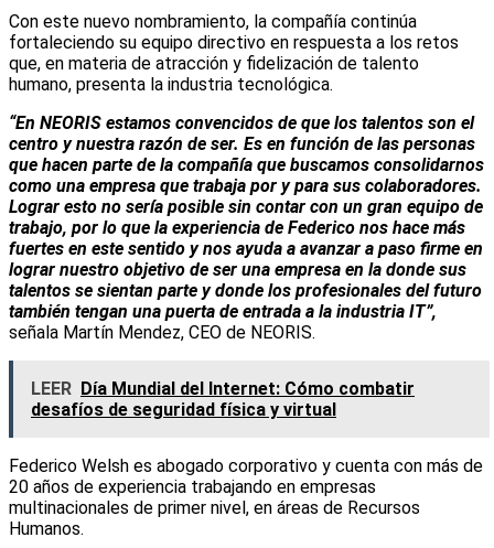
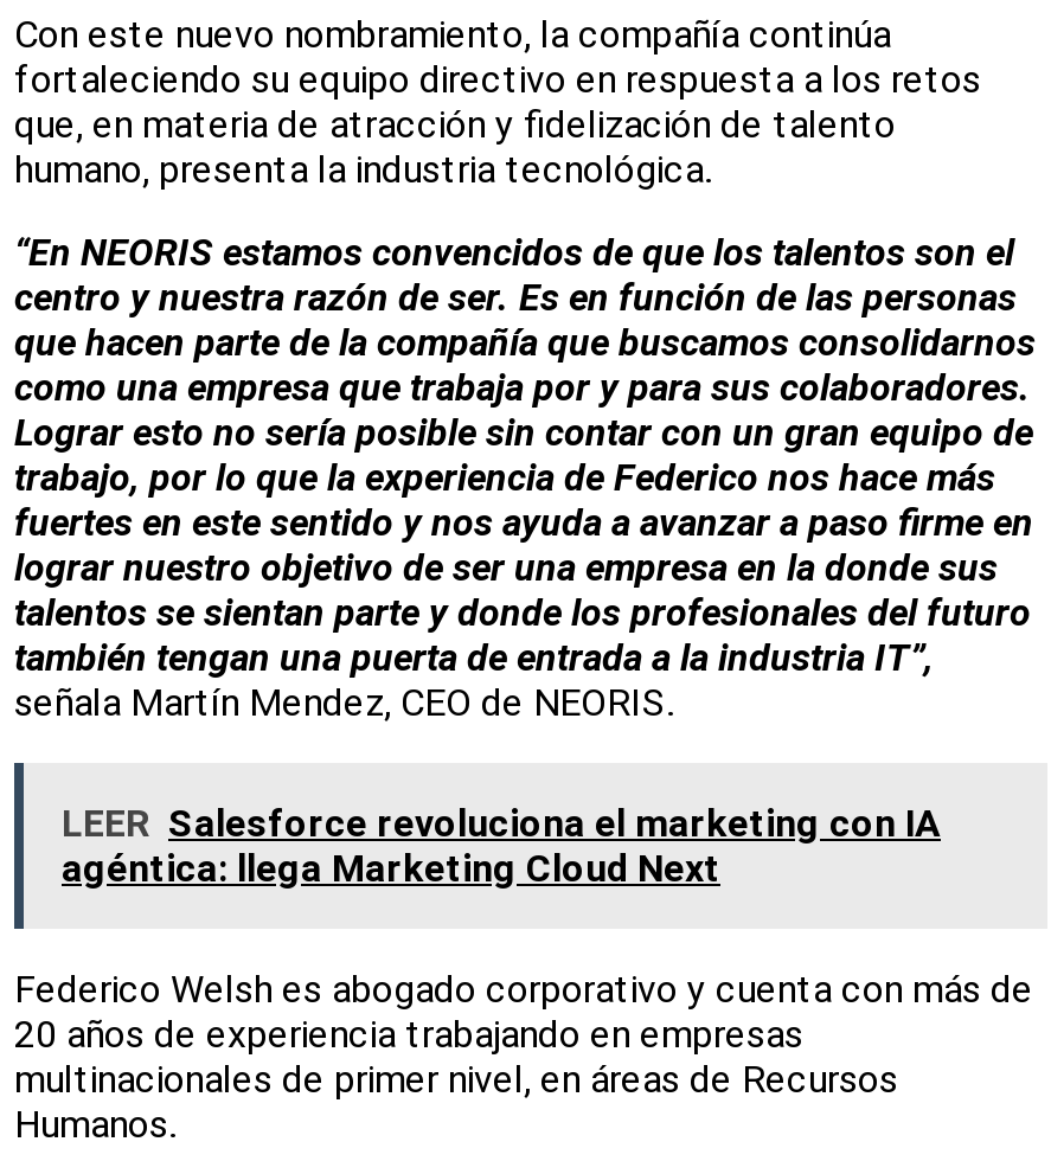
[31,378,415,420] LEER Día Mundial del Internet: Cómo combatir | desafíos de seguridad física y virtual -> [62,800,941,890] LEER Salesforce revoluciona el marketing con IA | agéntica: llega Marketing Cloud Next

